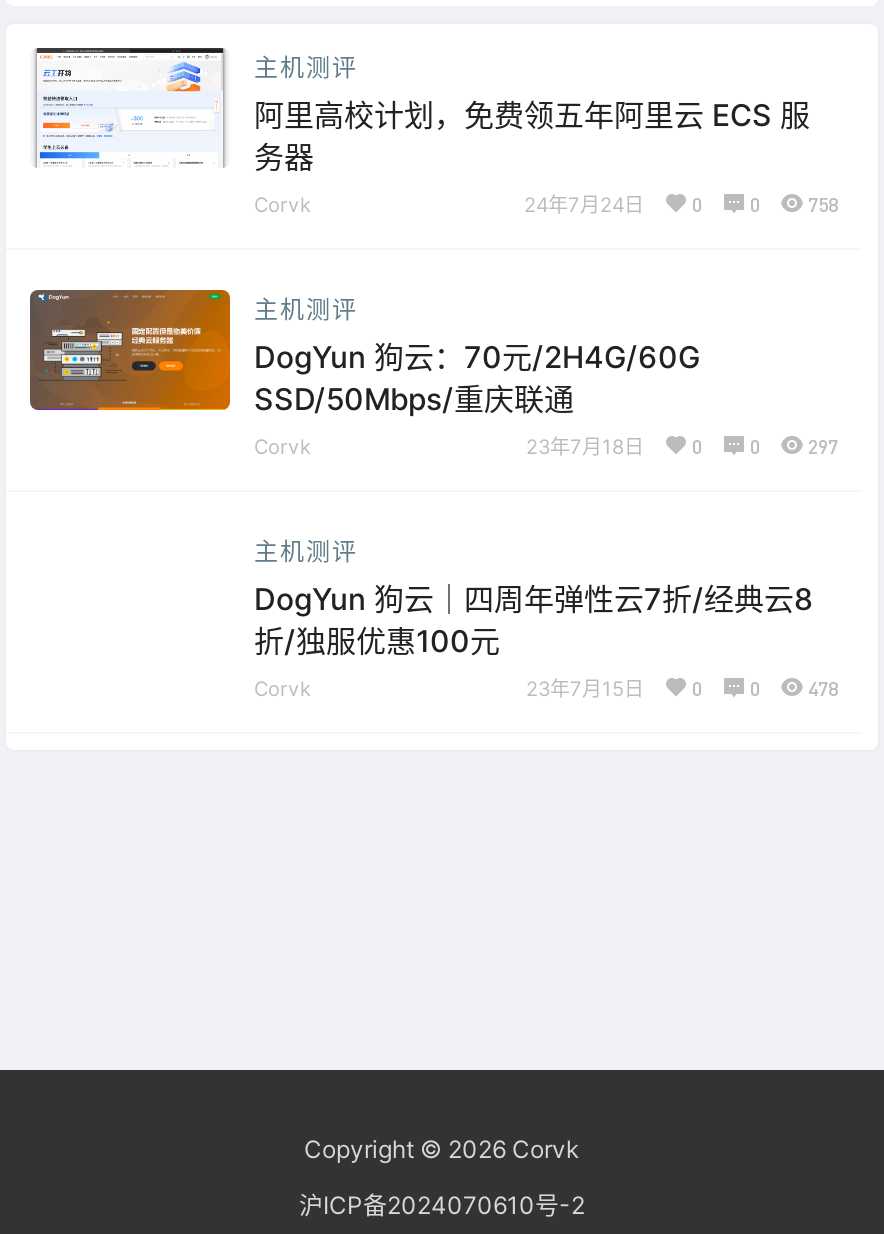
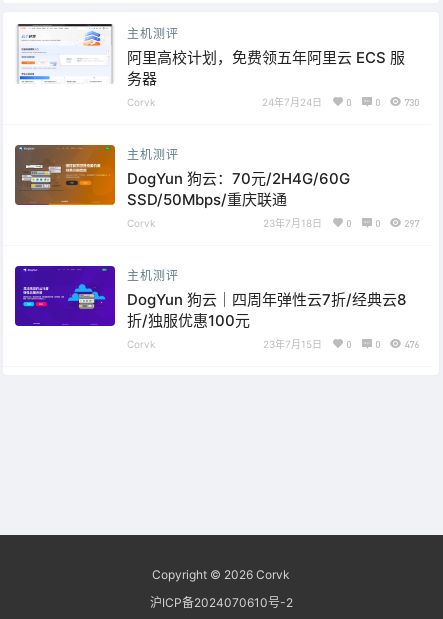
[524,192,838,216] 24年7月24日 0 0 758 -> [262,96,419,108] 24年7月24日 0 0 730
none -> [14,265,116,327] [image]
[526,676,838,700] 23年7月15日 0 0 478 -> [263,338,419,350] 23年7月15日 0 0 476

